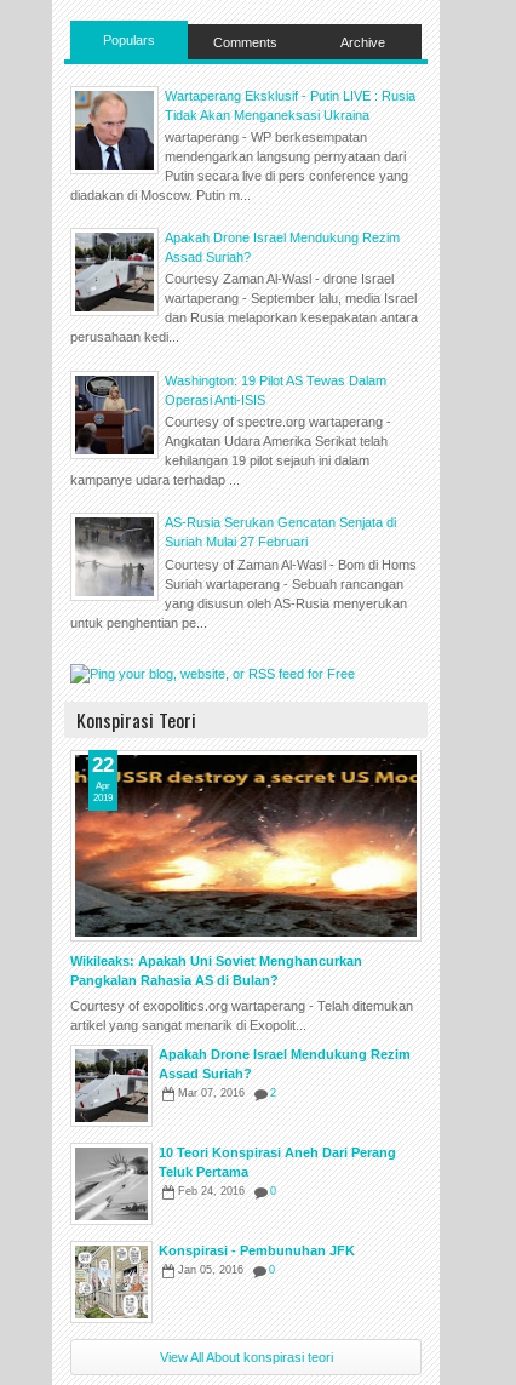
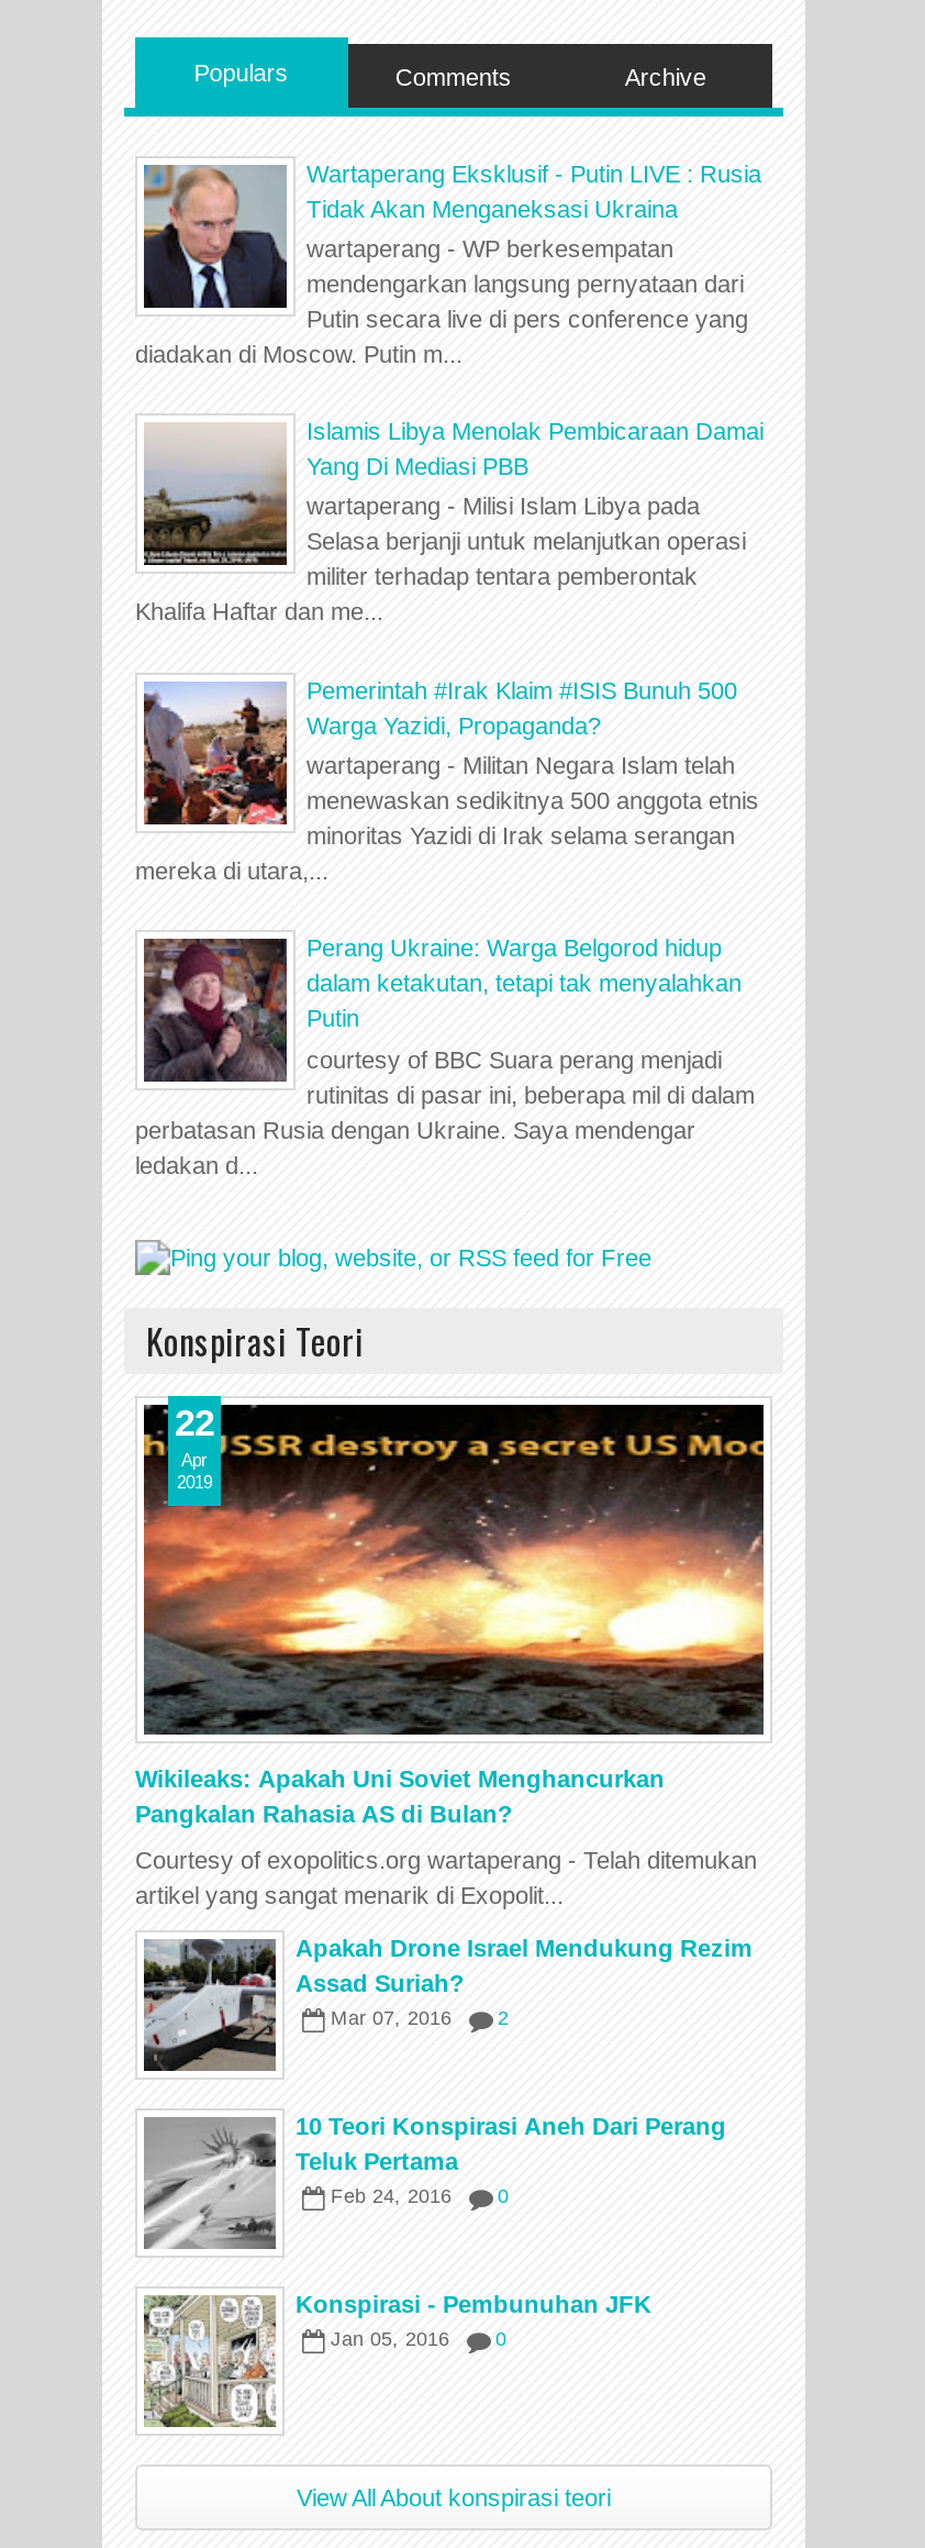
[70,233,418,345] [image] | Courtesy Zaman Al-Wasl - drone Israel | wartaperang - September lalu, media Israel | dan Rusia melaporkan kesepakatan antara | perusahaan kedi... -> [135,424,746,625] [image] | wartaperang - Milisi Islam Libya pada | Selasa berjanji untuk melanjutkan operasi | militer terhadap tentara pemberontak | Khalifa Haftar dan me...
[165,230,400,264] Apakah Drone Israel Mendukung Rezim | Assad Suriah? -> [307,418,764,480] Islamis Libya Menolak Pembicaraan Damai | Yang Di Mediasi PBB
[70,374,391,487] [image] | Courtesy of spectre.org wartaperang - | Angkatan Udara Amerika Serikat telah | kehilangan 19 pilot sejauh ini dalam | kampanye udara terhadap ... -> [135,682,759,884] [image] | wartaperang - Militan Negara Islam telah | menewaskan sedikitnya 500 anggota etnis | minoritas Yazidi di Irak selama serangan | mereka di utara,...
[165,373,386,407] Washington: 19 Pilot AS Tewas Dalam | Operasi Anti-ISIS -> [307,677,737,738] Pemerintah #Irak Klaim #ISIS Bunuh 500 | Warga Yazidi, Propaganda?
[70,517,417,630] [image] | Courtesy of Zaman Al-Wasl - Bom di Homs | Suriah wartaperang - Sebuah rancangan | yang disusun oleh AS-Rusia menyerukan | untuk penghentian pe... -> [135,939,755,1177] [image] | courtesy of BBC Suara perang menjadi | rutinitas di pasar ini, beberapa mil di dalam | perbatasan Rusia dengan Ukraine. Saya mendengar | ledakan d...
[165,515,396,549] AS-Rusia Serukan Gencatan Senjata di | Suriah Mulai 27 Februari -> [307,935,742,1032] Perang Ukraine: Warga Belgorod hidup | dalam ketakutan, tetapi tak menyalahkan | Putin

